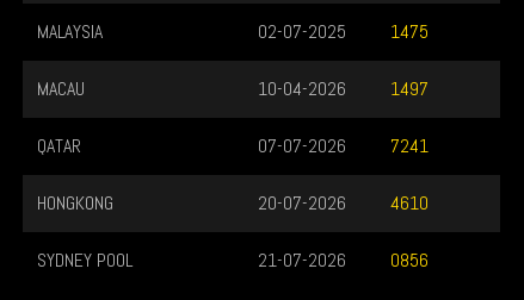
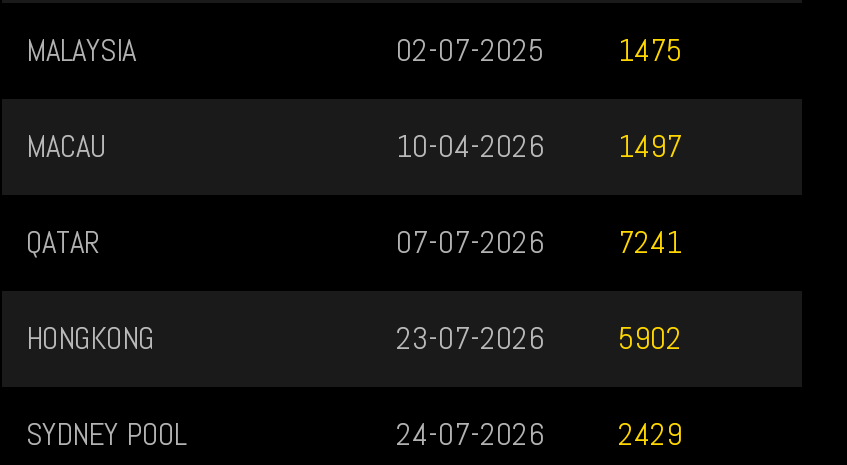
[258,191,346,215] 20-07-2026 -> [396,318,544,358] 23-07-2026
[390,192,429,216] 4610 -> [618,319,682,359] 5902
[258,248,346,272] 21-07-2026 -> [396,414,544,454] 24-07-2026
[390,249,429,273] 0856 -> [618,415,682,455] 2429

